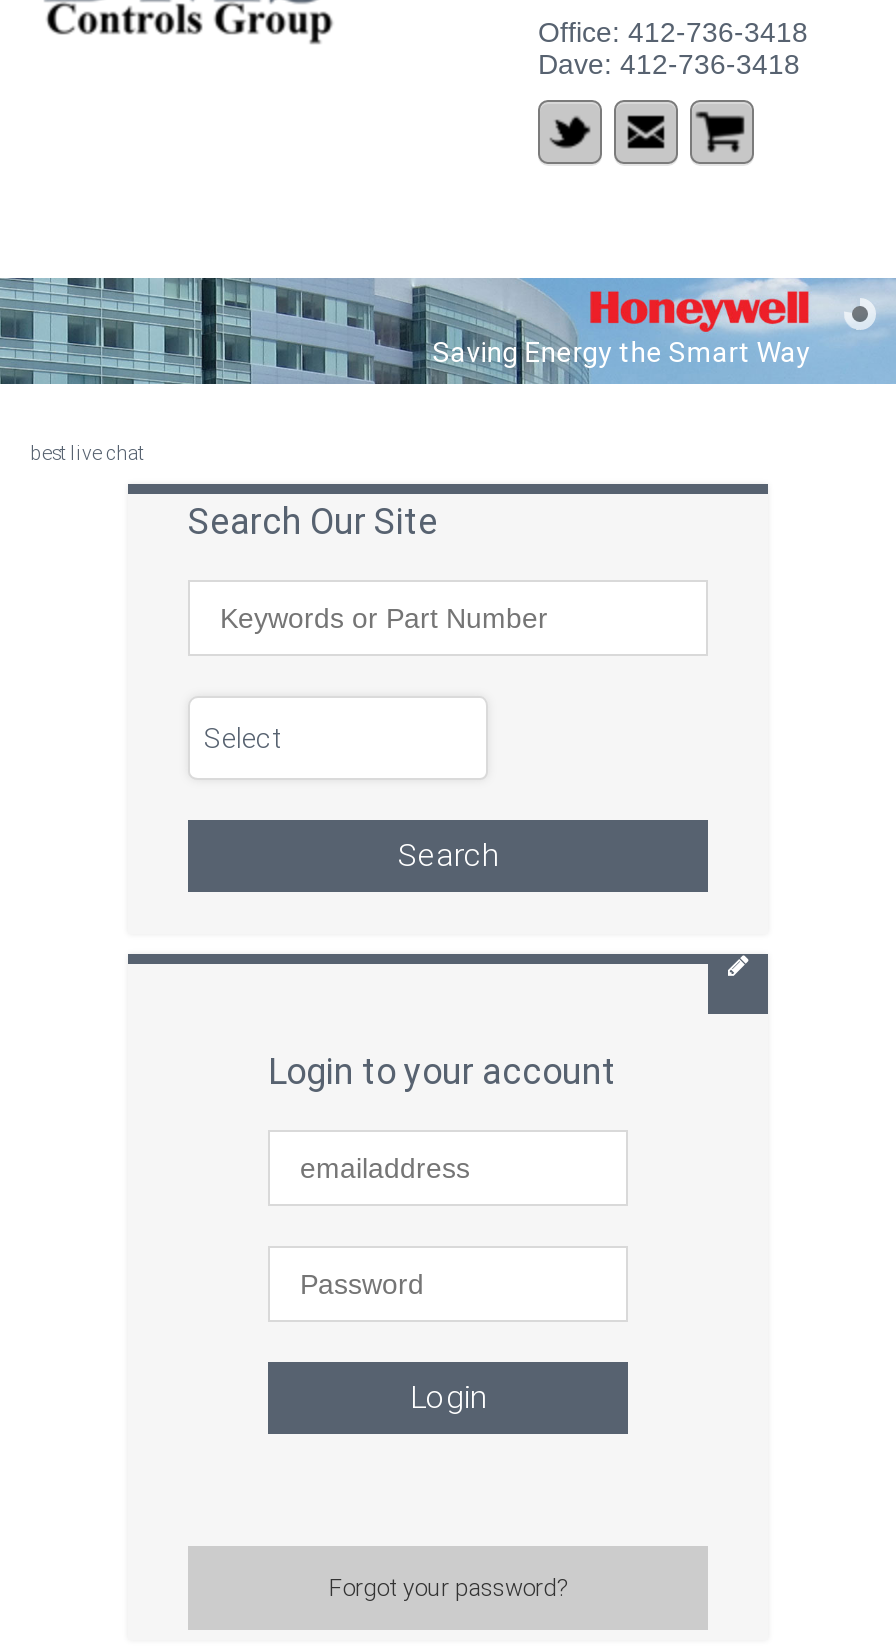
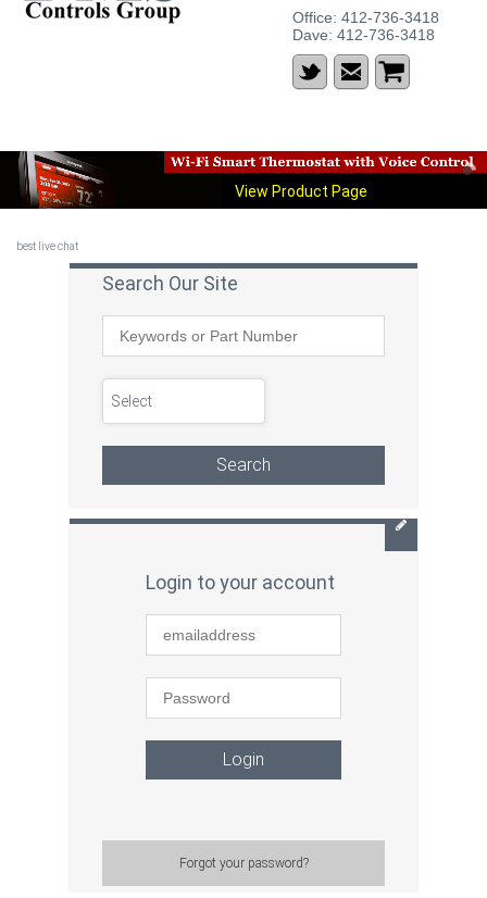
[433,336,811,368] Saving Energy the Smart Way -> [235,183,368,200] View Product Page

